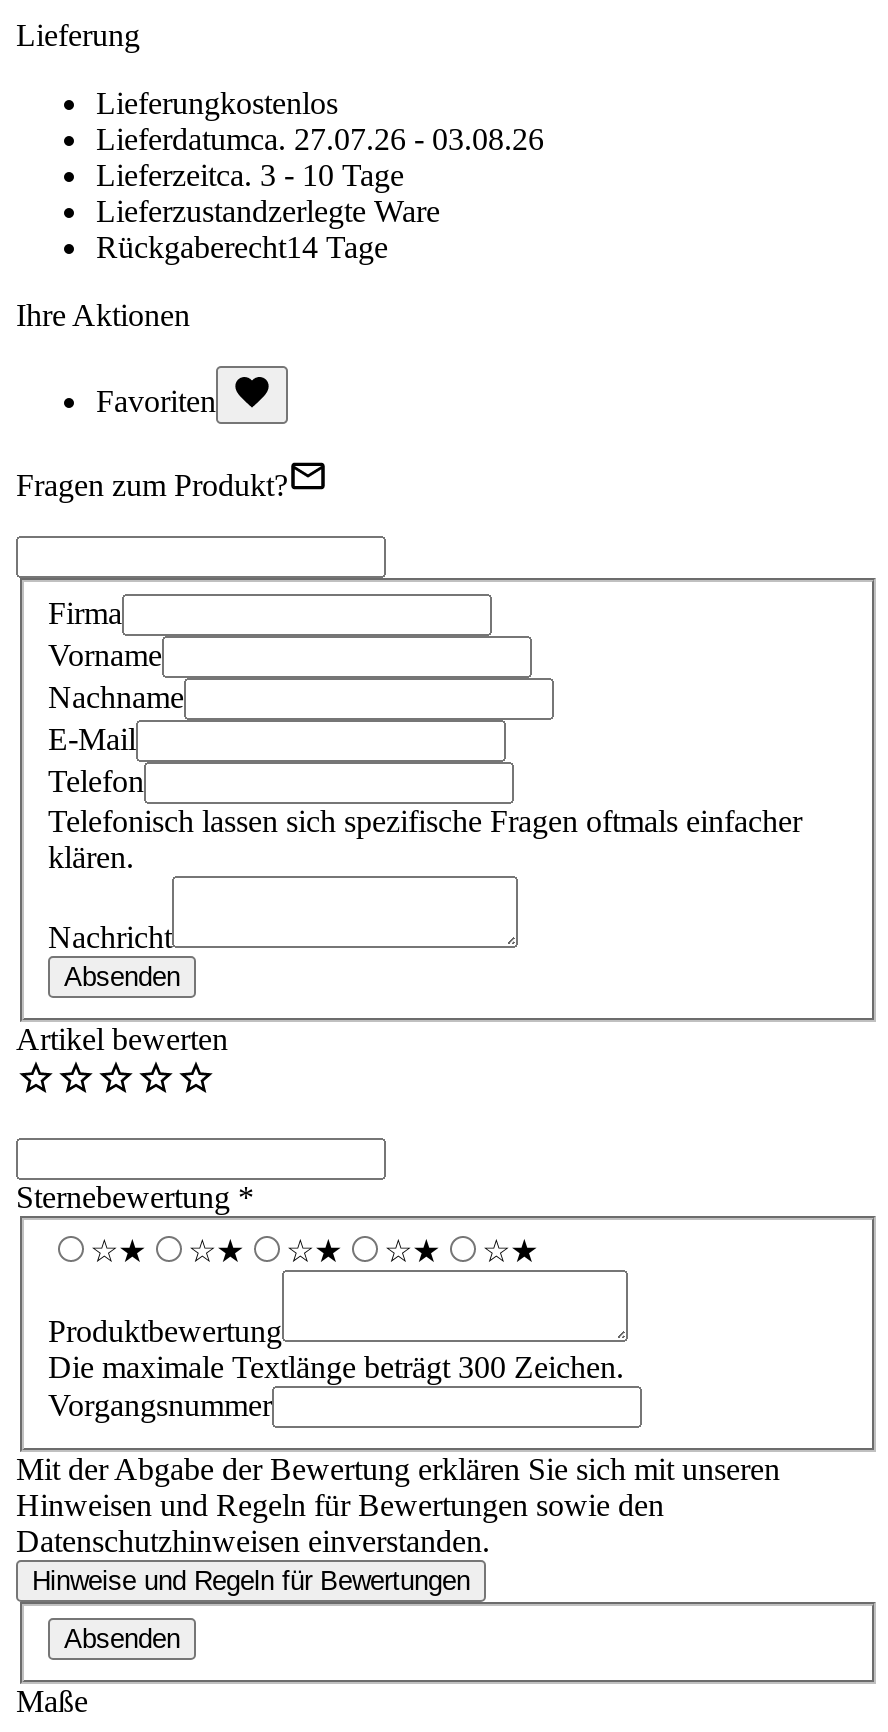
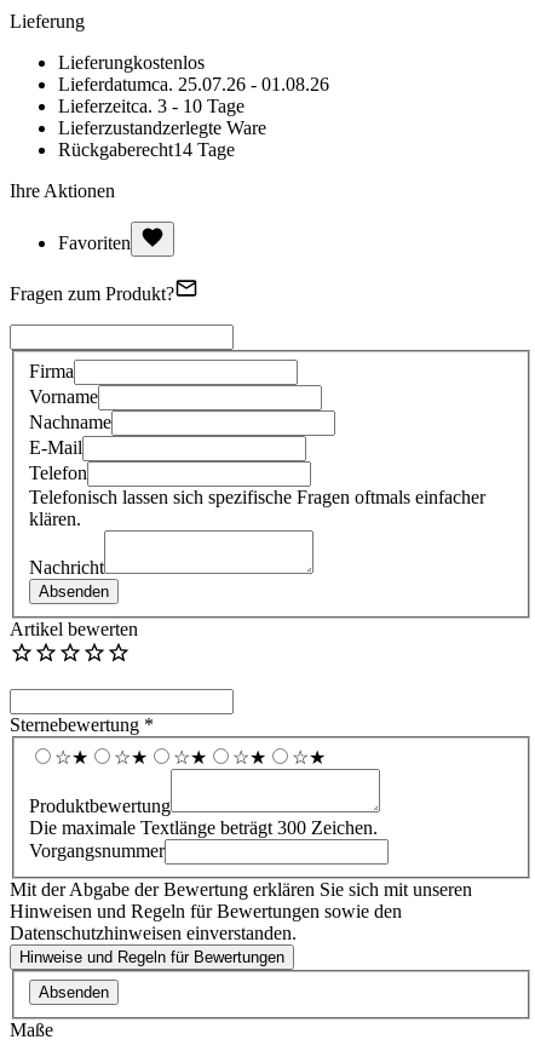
[96,122,544,156] Lieferdatumca. 27.07.26 - 03.08.26 -> [58,74,329,95] Lieferdatumca. 25.07.26 - 01.08.26

